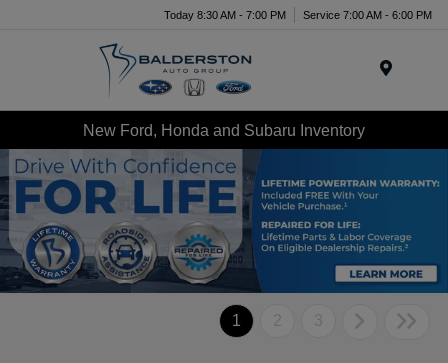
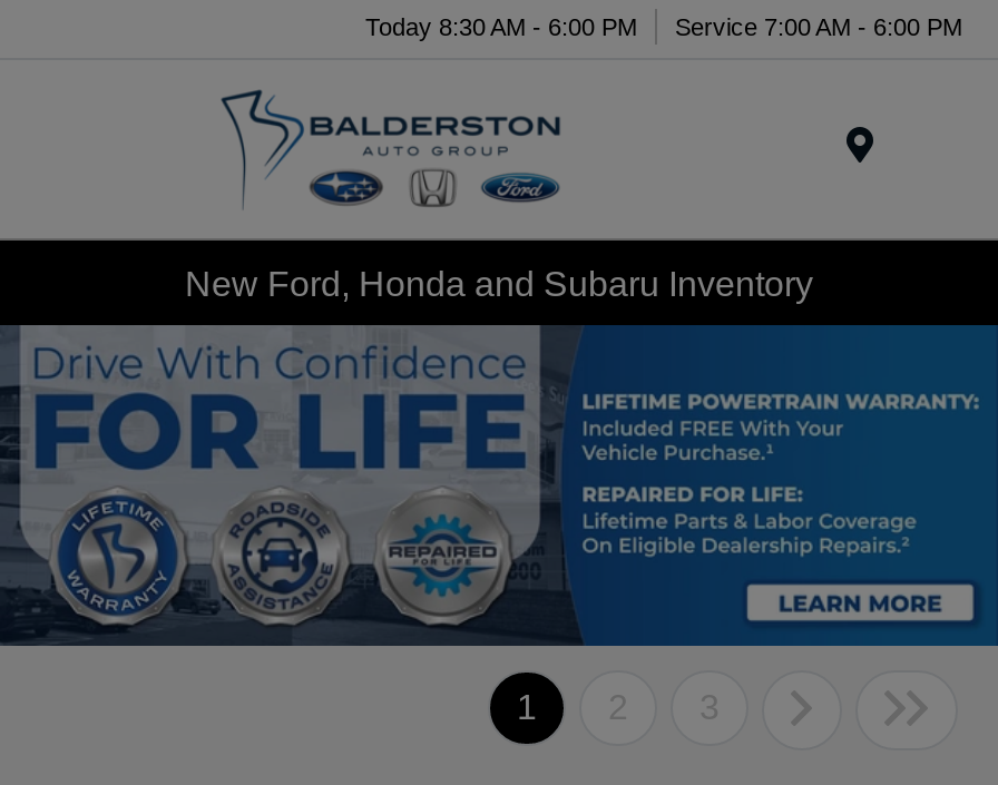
[164,8,432,20] Today 8:30 AM - 7:00 PM Service 7:00 AM - 6:00 PM -> [365,12,962,39] Today 8:30 AM - 6:00 PM Service 7:00 AM - 6:00 PM

